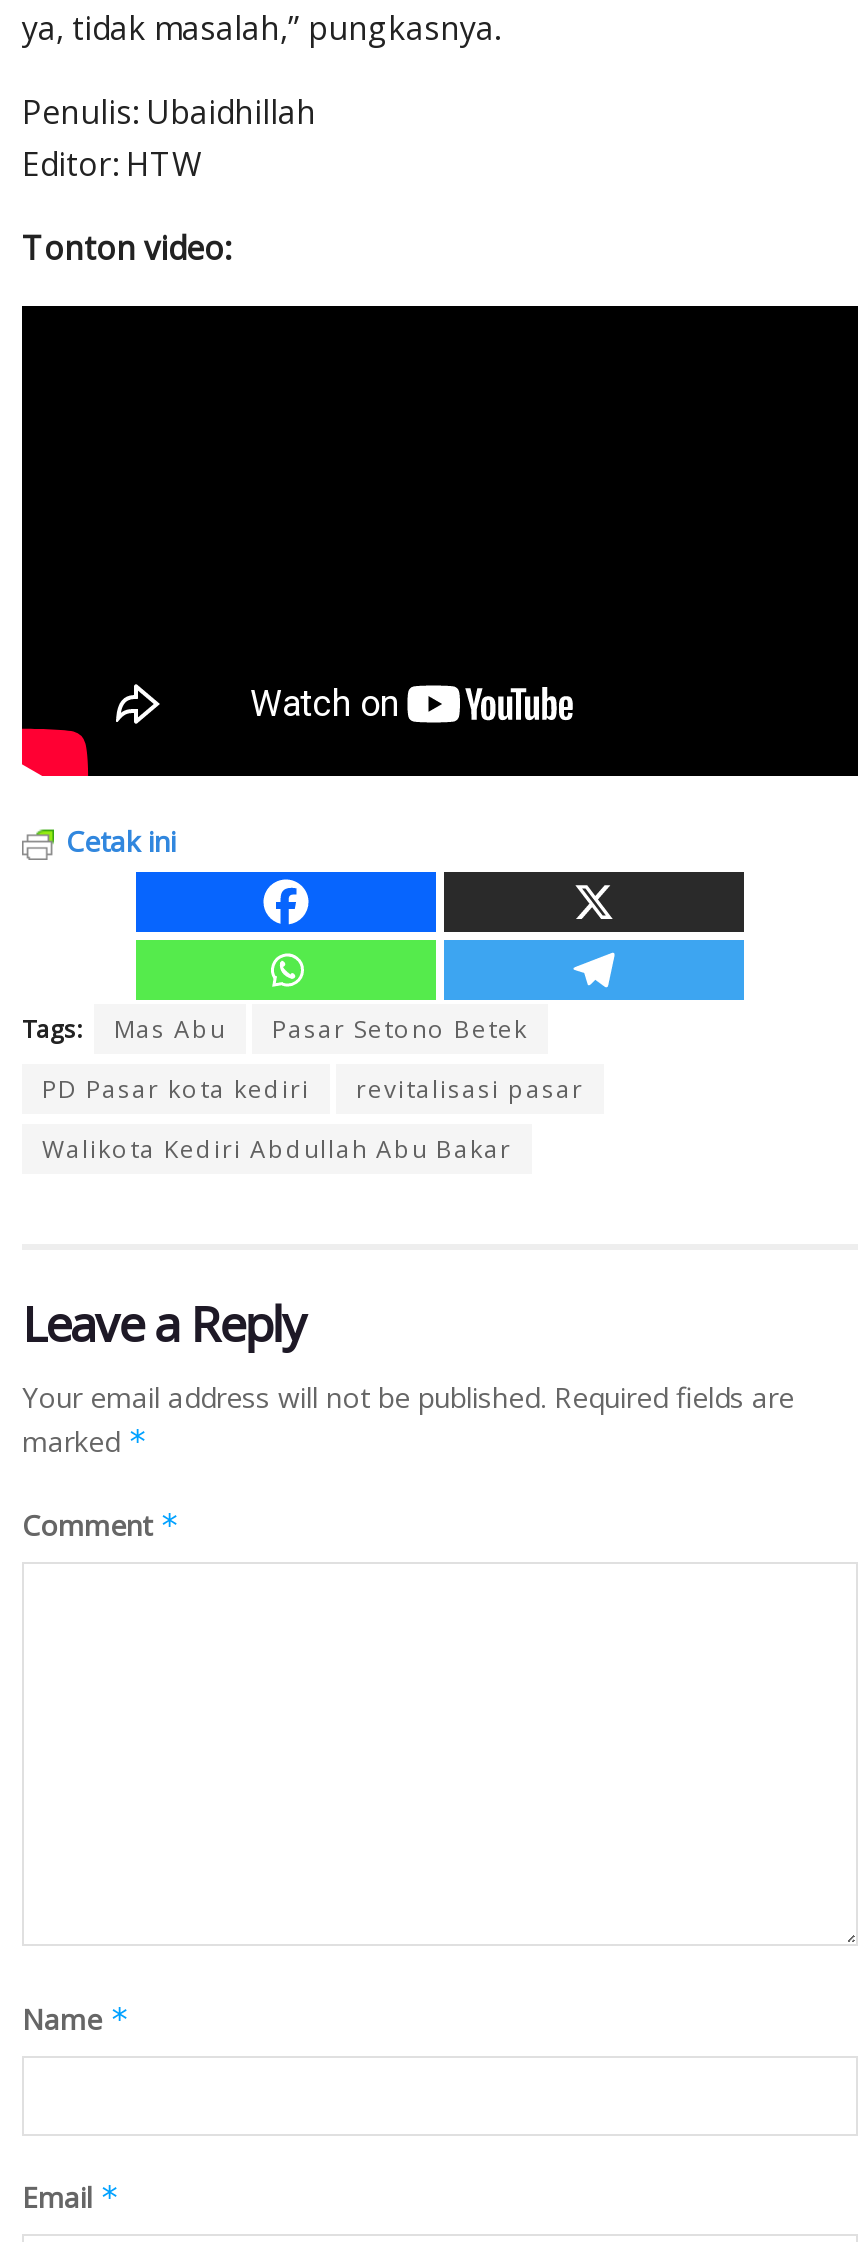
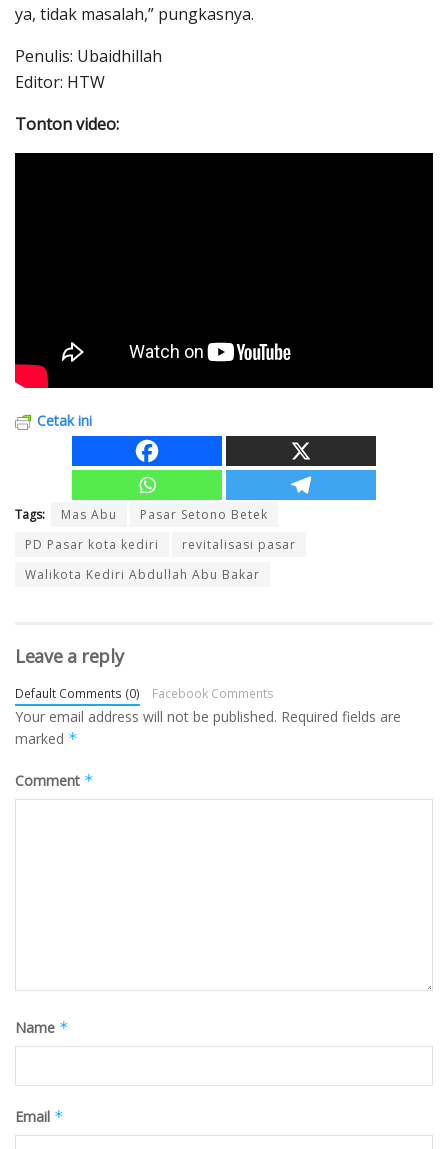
[22,1289,306,1355] Leave a Reply -> [15,644,274,701] Leave a reply | Default Comments (0) | Facebook Comments

